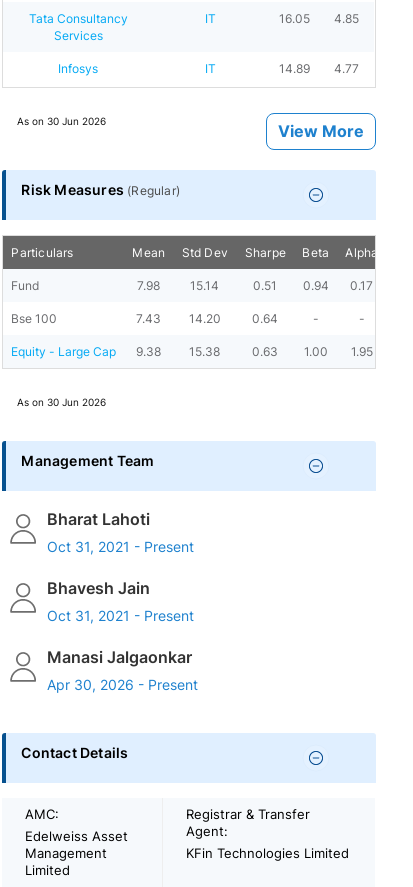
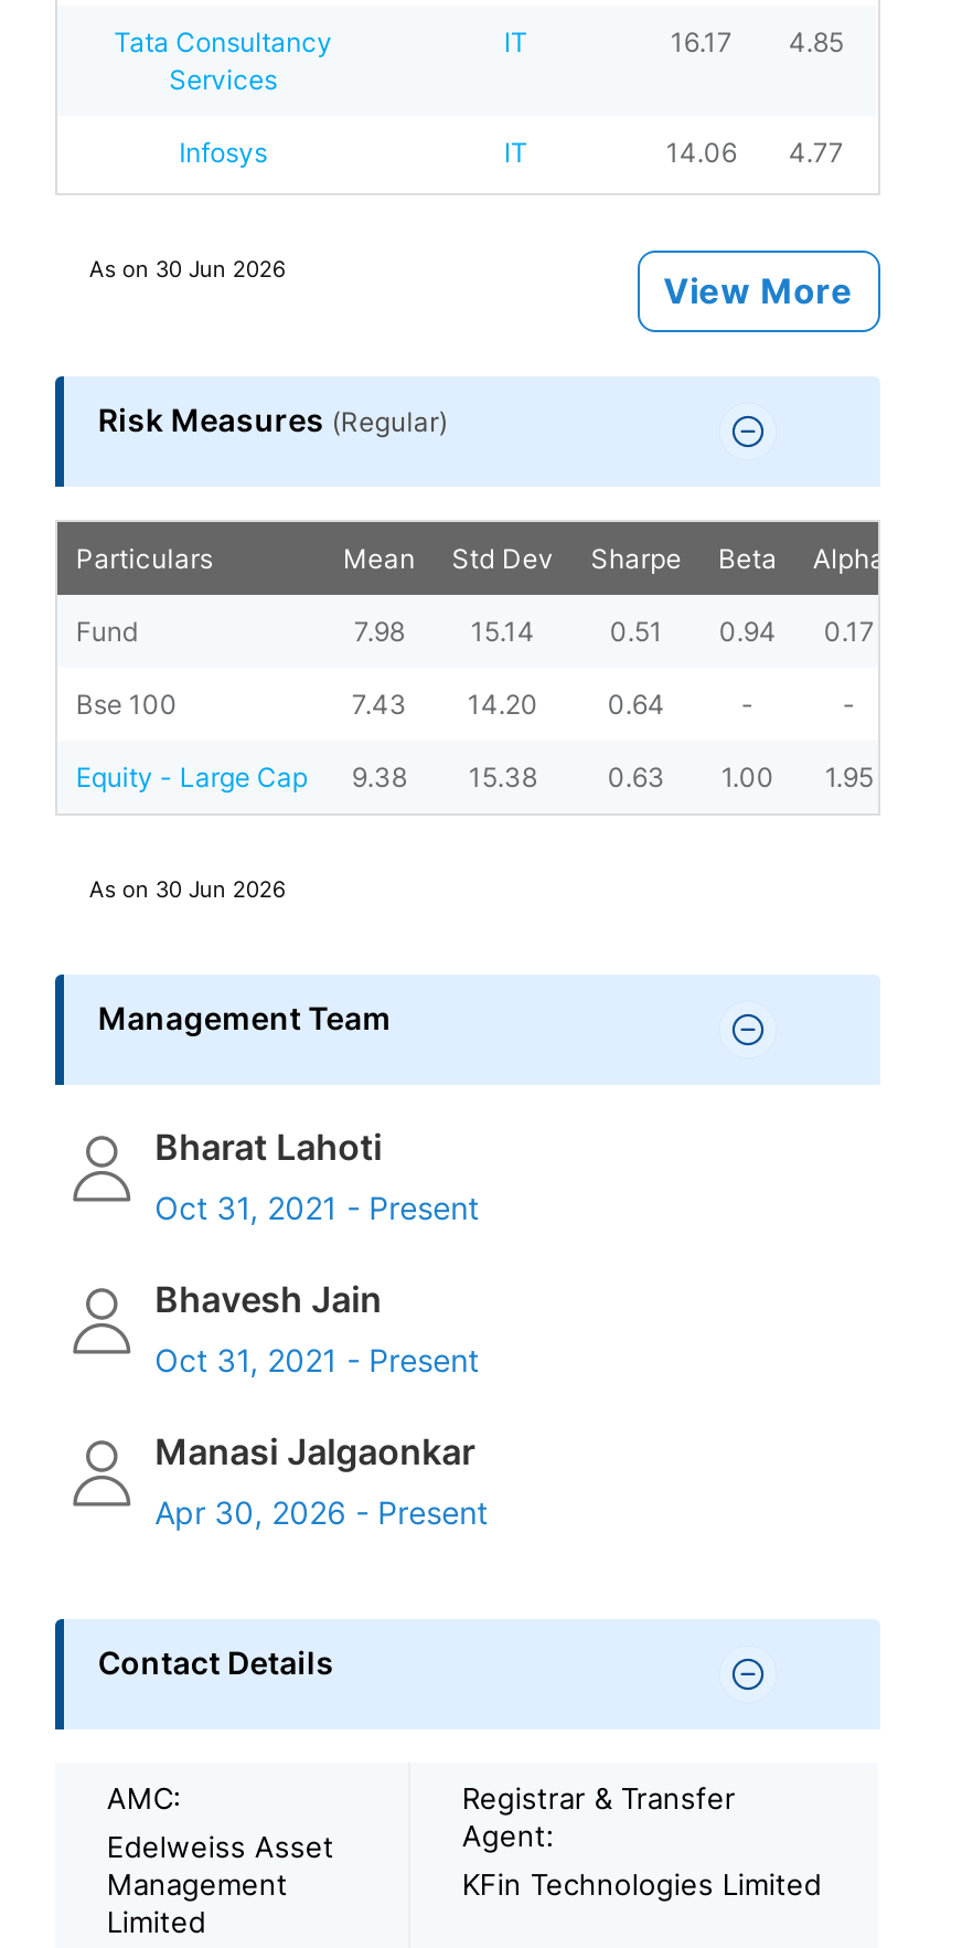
[279,11,359,26] 16.05 4.85 -> [671,25,844,58] 16.17 4.85
[279,61,359,76] 14.89 4.77 -> [666,136,844,169] 14.06 4.77

